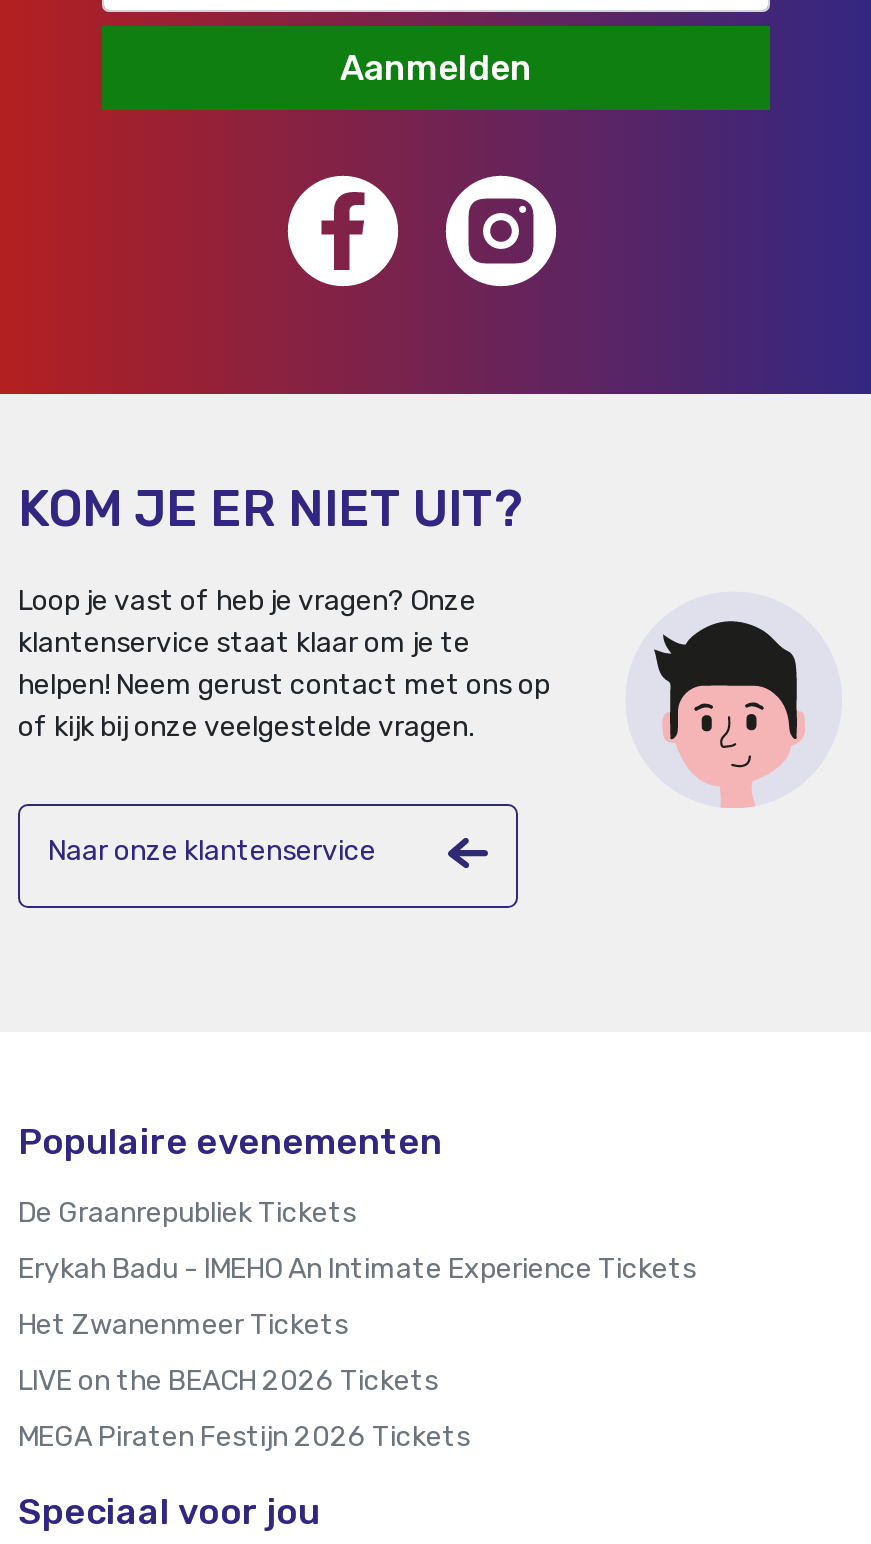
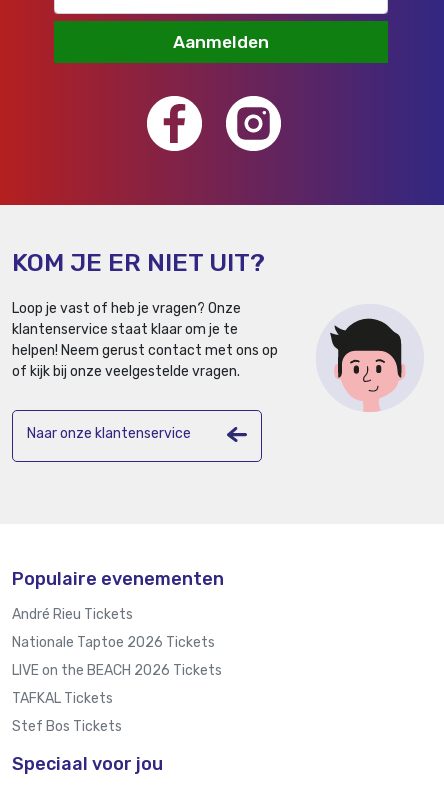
[18,1197,696,1343] De Graanrepubliek Tickets | Erykah Badu - IMEHO An Intimate Experience Tickets | Het Zwanenmeer Tickets -> [12,606,215,651] André Rieu Tickets | Nationale Taptoe 2026 Tickets
moved [18,1365,438,1399] -> [12,662,222,679]: LIVE on the BEACH 2026 Tickets
[18,1421,470,1455] MEGA Piraten Festijn 2026 Tickets -> [12,690,122,735] TAFKAL Tickets | Stef Bos Tickets

